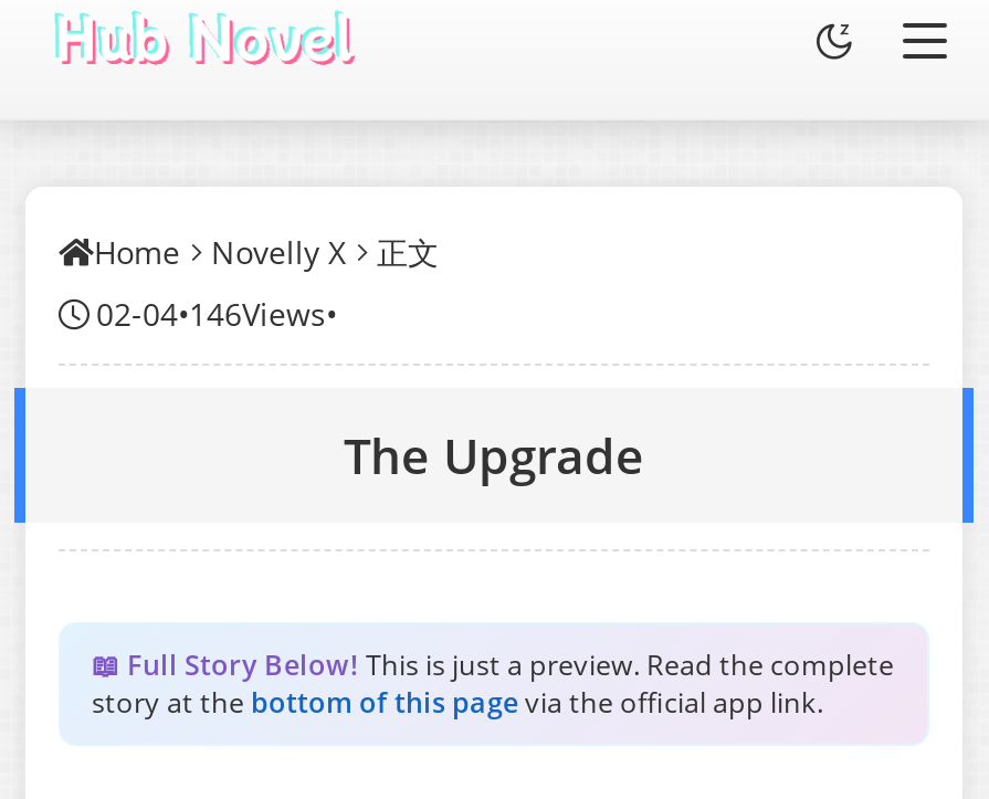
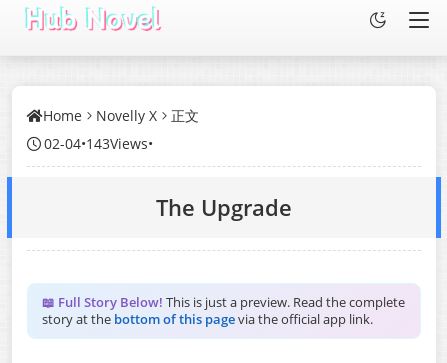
[96,293,337,335] 02-04•146Views• -> [44,134,153,153] 02-04•143Views•

